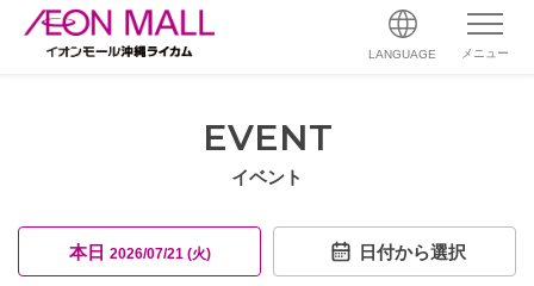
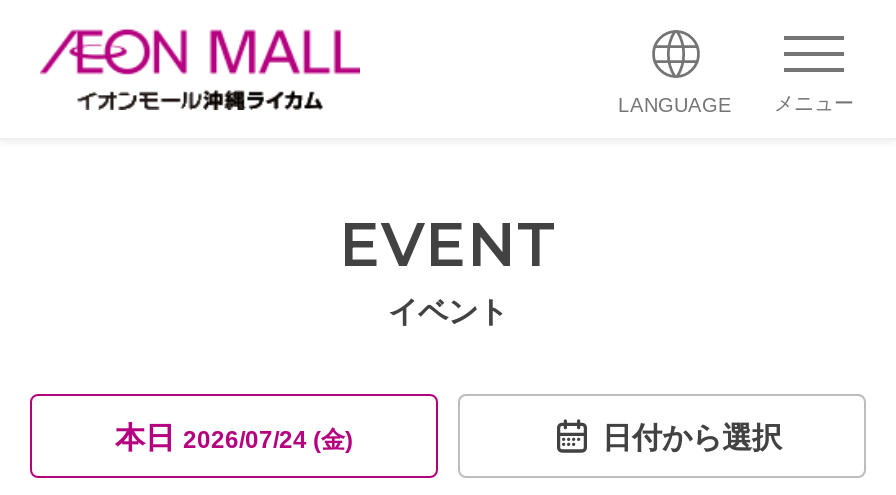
[69,241,210,262] 本日2026/07/21 (火) -> [115,419,353,453] 本日2026/07/24 (金)

